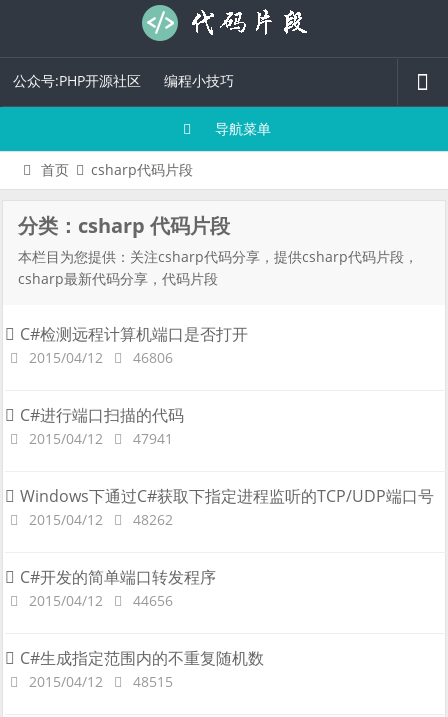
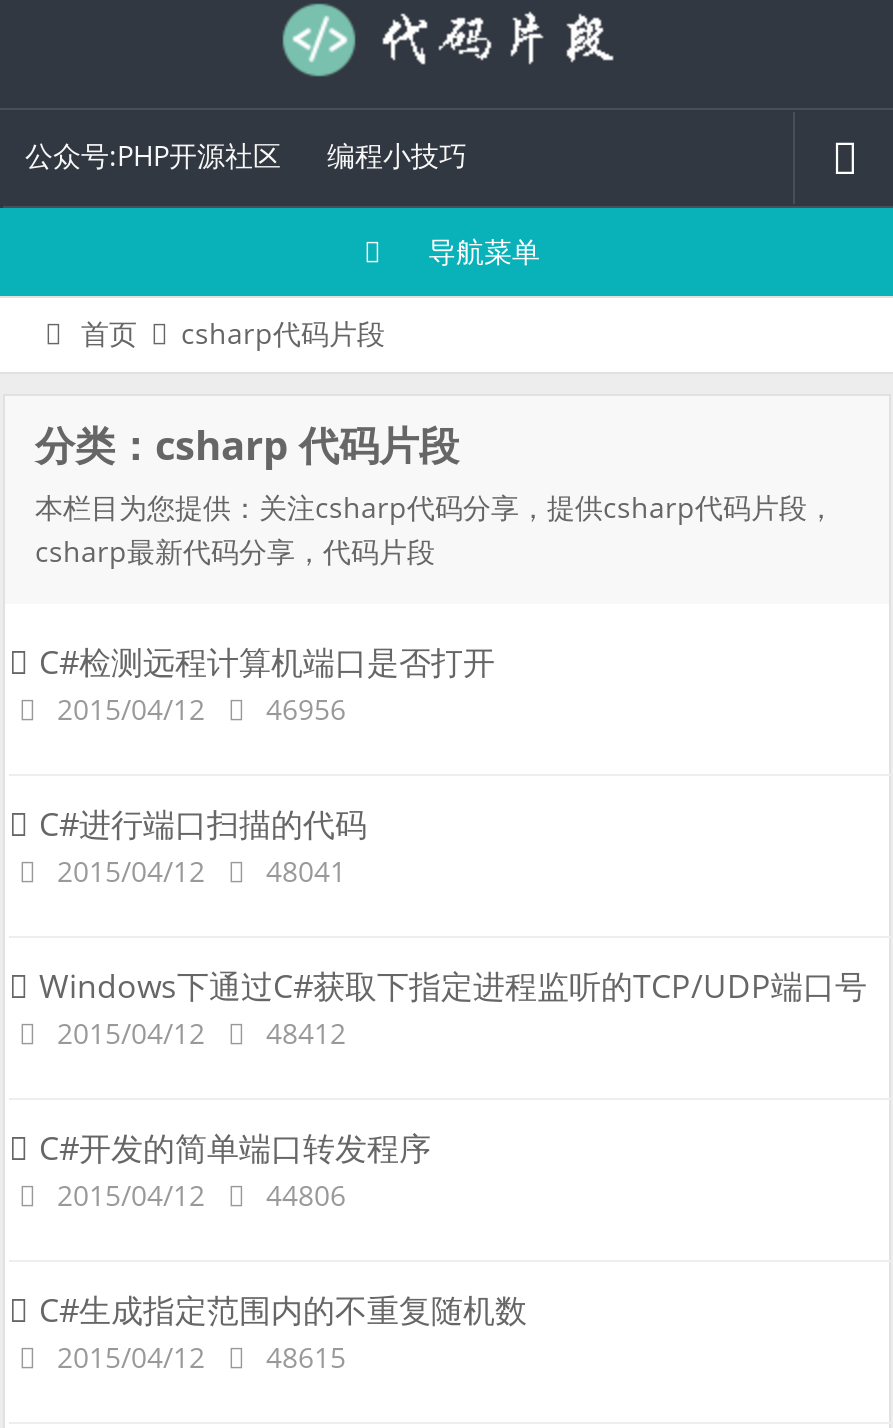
[29,348,173,367] 2015/04/12 46806 -> [57,690,346,728] 2015/04/12 46956
[29,429,173,448] 2015/04/12 47941 -> [57,852,346,890] 2015/04/12 48041
[29,510,173,529] 2015/04/12 48262 -> [57,1014,346,1052] 2015/04/12 48412
[29,591,173,610] 2015/04/12 44656 -> [57,1176,346,1214] 2015/04/12 44806
[29,672,173,691] 2015/04/12 48515 -> [57,1338,346,1376] 2015/04/12 48615

